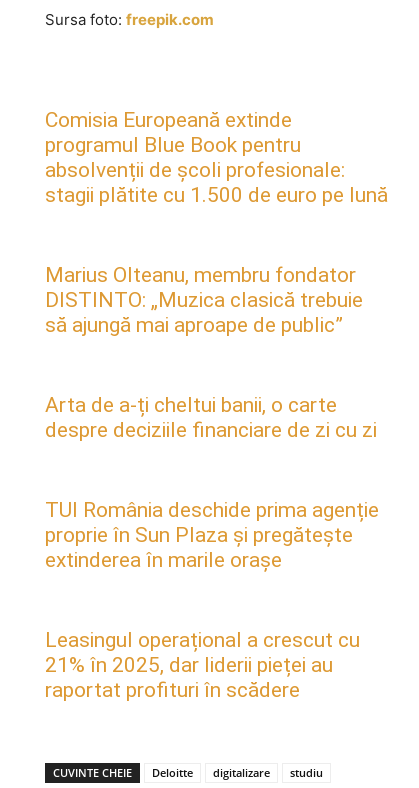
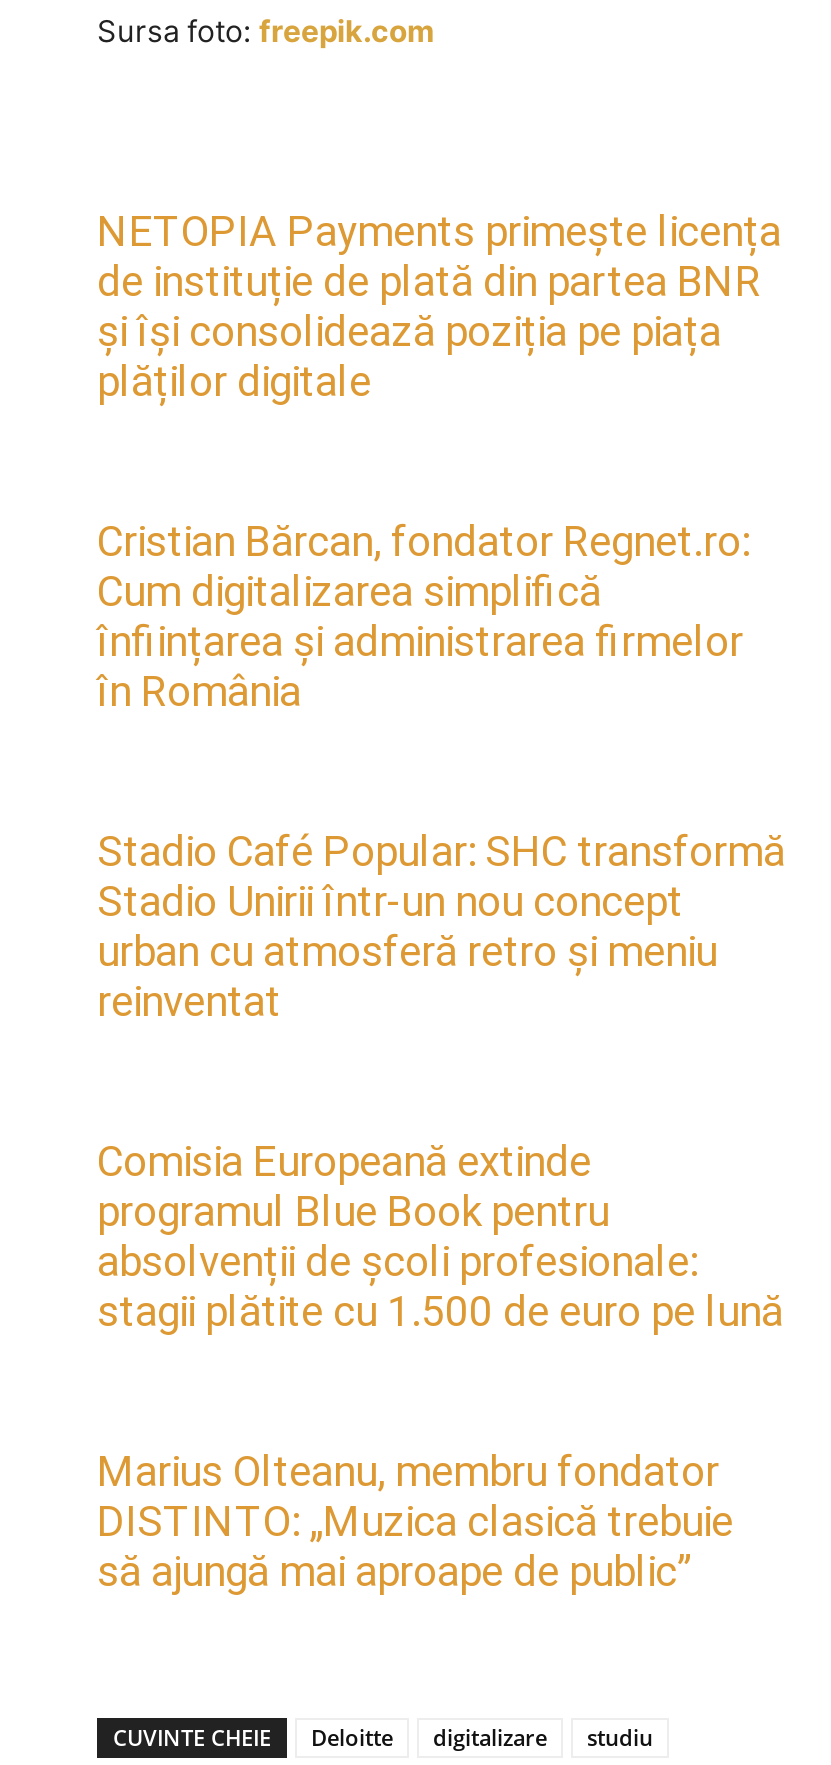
none -> [97,208,785,1026] NETOPIA Payments primește licența | de instituție de plată din partea BNR | și își consolidează poziția pe piața | plăților digitale | Cristian Bărcan, fondator Regnet.ro: | Cum digitalizarea simplifică | înființarea și administrarea firmelor | în România | Stadio Café Popular: SHC transformă | Stadio Unirii într-un nou concept | urban cu atmosferă retro și meniu | reinventat
moved [45,108,388,337] -> [97,1138,783,1596]: Comisia Europeană extinde | programul Blue Book pentru | absolvenții de școli profesionale: | stagii plătite cu 1.500 de euro pe lună | Marius Olteanu, membru fondator | DISTINTO: „Muzica clasică trebuie | să ajungă mai aproape de public”
[45,393,379,702] Arta de a-ți cheltui banii, o carte | despre deciziile financiare de zi cu zi | TUI România deschide prima agenție | proprie în Sun Plaza și pregătește | extinderea în marile orașe | Leasingul operațional a crescut cu | 21% în 2025, dar liderii pieței au | raportat profituri în scădere -> none

